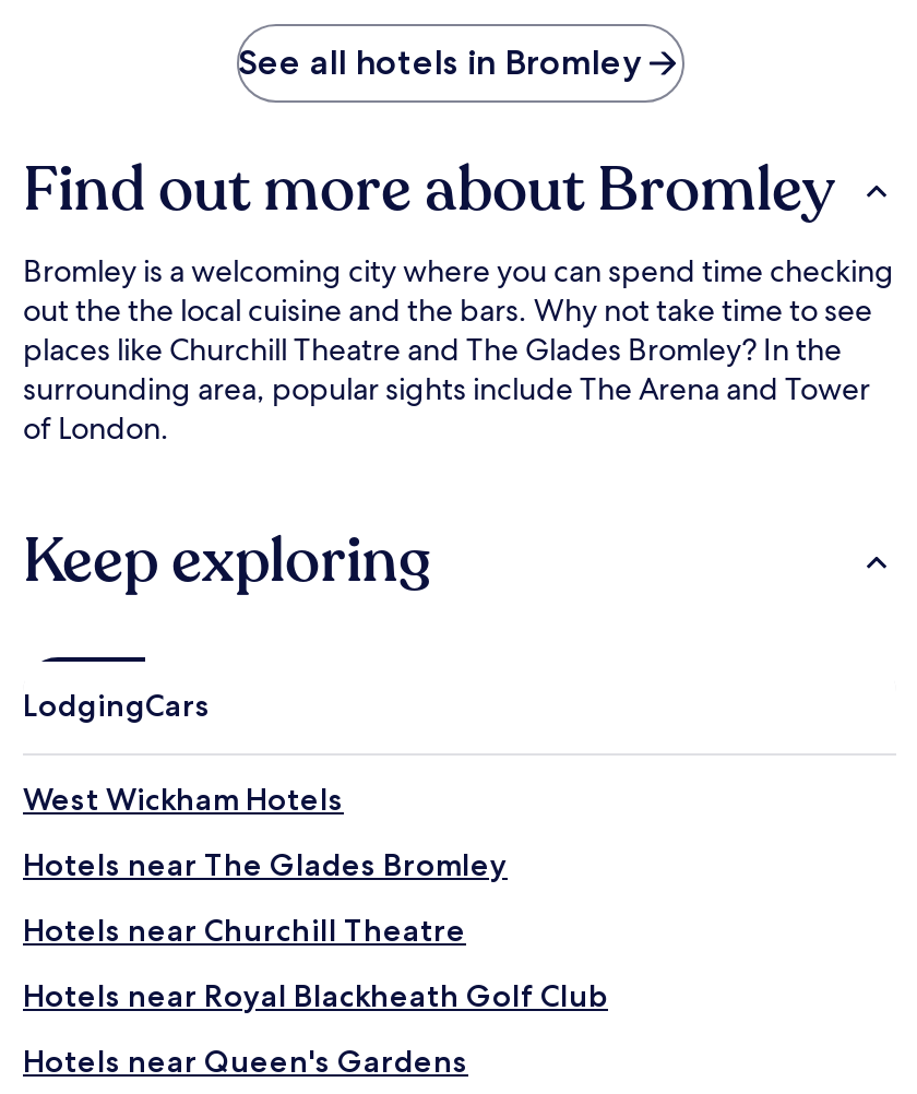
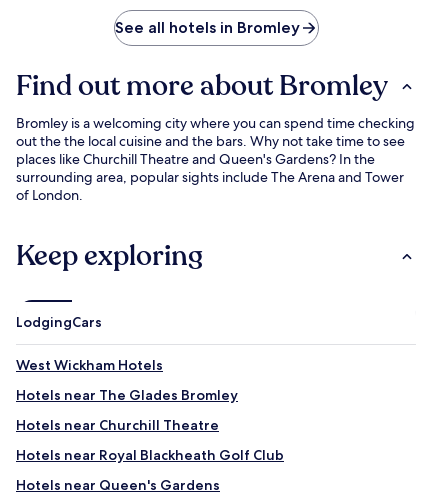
[23,329,842,368] places like Churchill Theatre and The Glades Bromley? In the -> [16,149,375,167] places like Churchill Theatre and Queen's Gardens? In the

